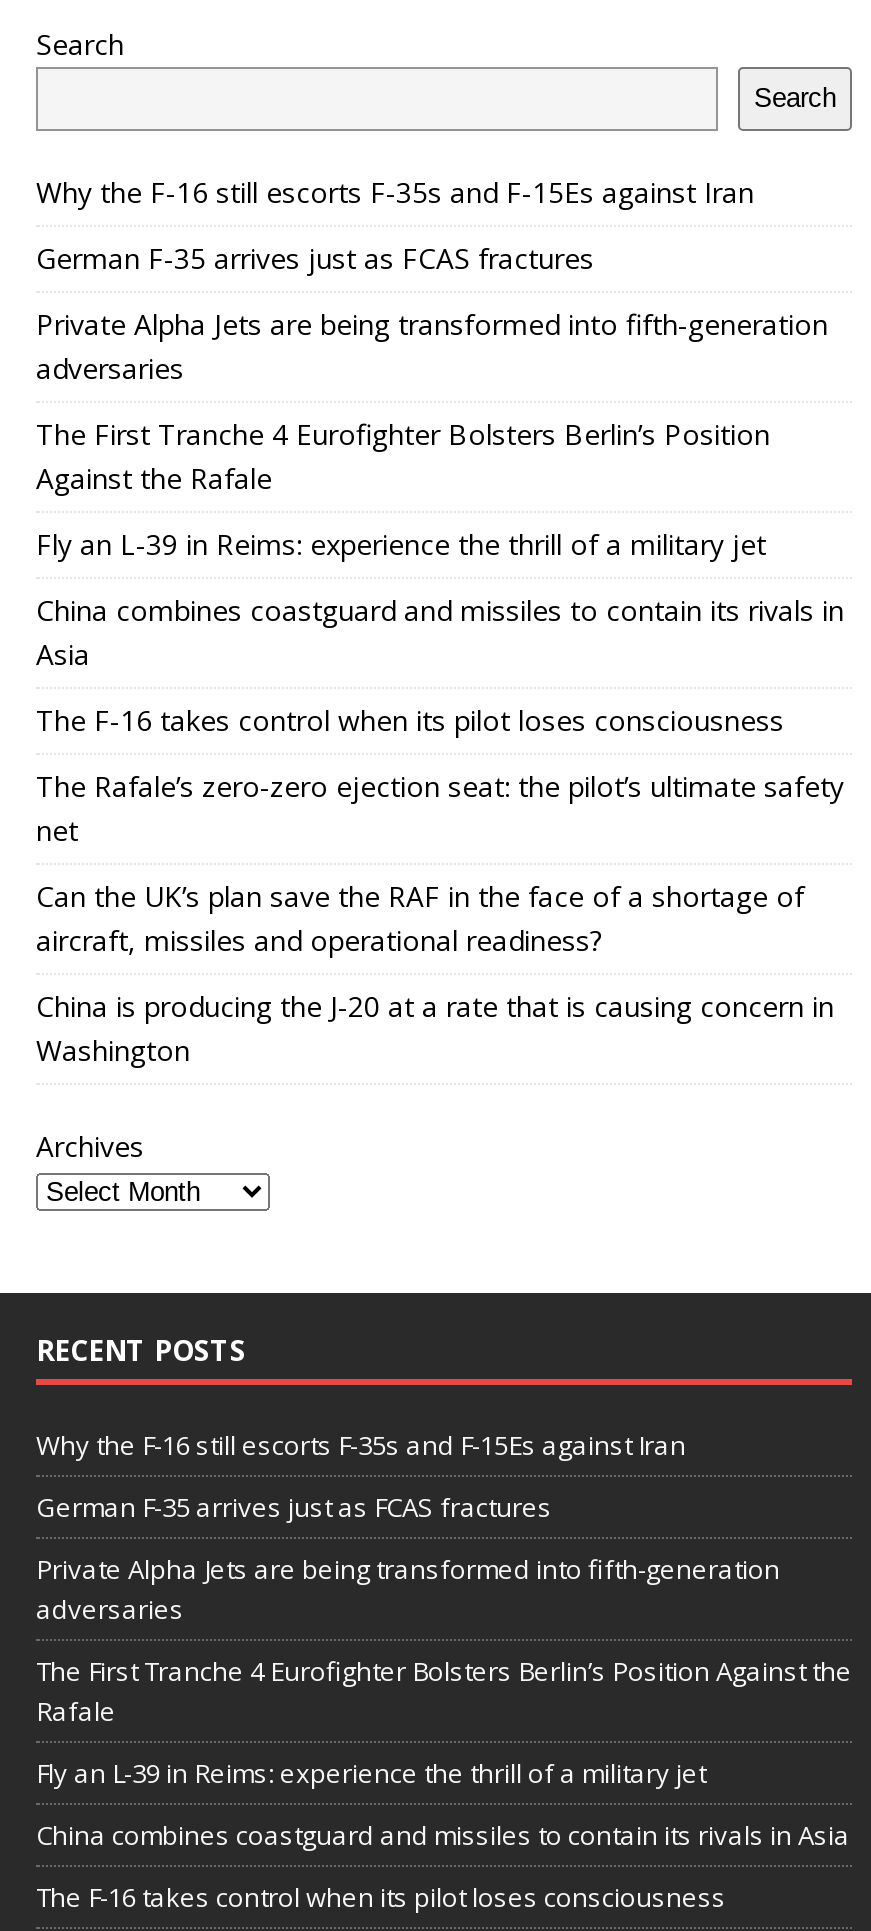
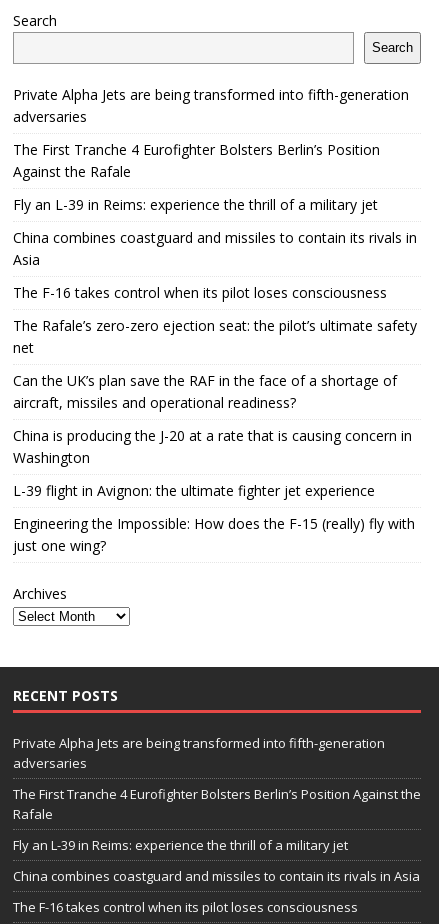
[36,172,754,276] Why the F-16 still escorts F-35s and F-15Es against Iran | German F-35 arrives just as FCAS fractures -> none
moved [36,304,844,1068] -> [13,85,417,467]: Private Alpha Jets are being transformed into fifth-generation | adversaries | The First Tranche 4 Eurofighter Bolsters Berlin’s Position | ... | China is producing the J-20 at a rate that is causing concern in | Washington
none -> [13,481,415,555] L-39 flight in Avignon: the ultimate fighter jet experience | Engineering the Impossible: How does the F-15 (really) fly with | just one wing?
moved [36,1126,246,1368] -> [13,584,118,705]: Archives | RECENT POSTS
[36,1426,686,1524] Why the F-16 still escorts F-35s and F-15Es against Iran | German F-35 arrives just as FCAS fractures -> none

